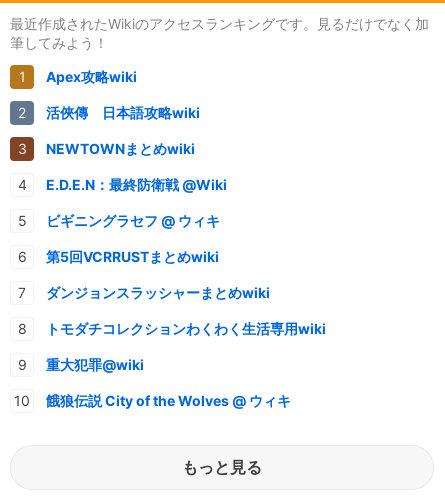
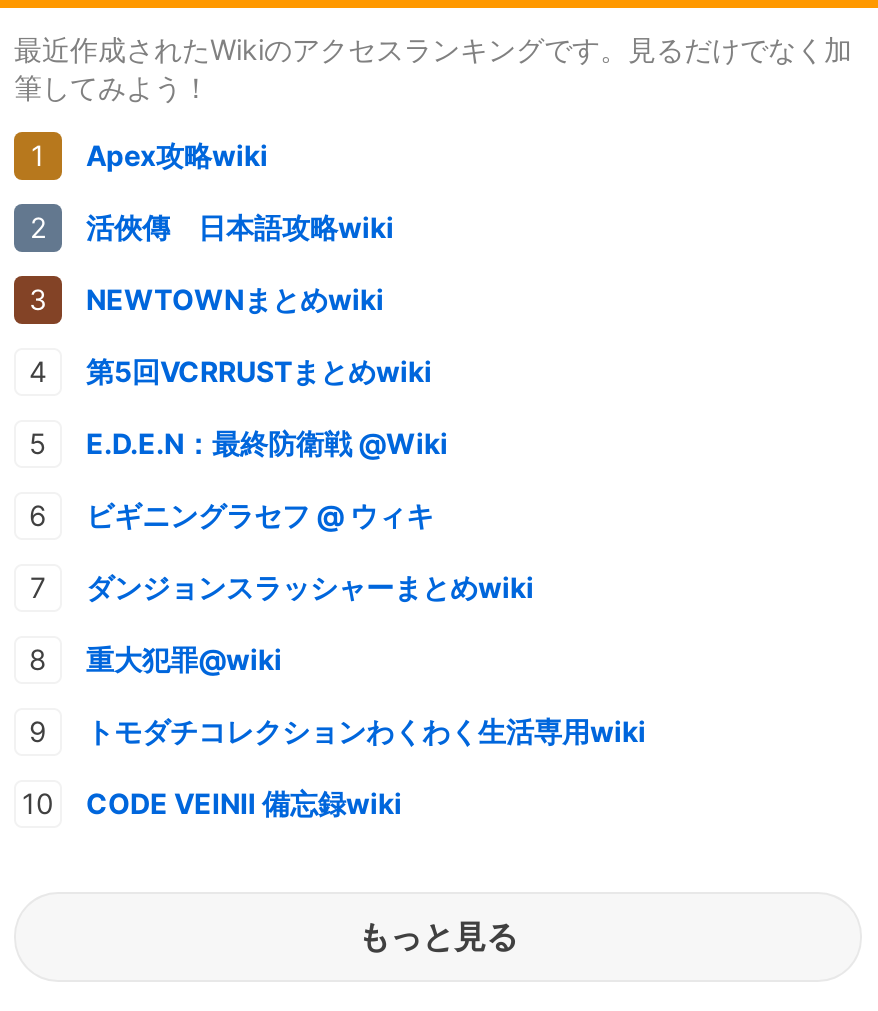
moved [46,176,227,229] -> [86,426,448,532]: E.D.E.N：最終防衛戦 @Wiki | ビギニングラセフ @ ウィキ
moved [46,248,219,265] -> [86,354,432,388]: 第5回VCRRUSTまとめwiki
moved [46,320,326,337] -> [86,714,646,748]: トモダチコレクションわくわく生活専用wiki
moved [46,356,144,373] -> [86,642,282,676]: 重大犯罪@wiki
[46,392,291,409] 餓狼伝説 City of the Wolves @ ウィキ -> [86,786,402,820] CODE VEINⅡ 備忘録wiki

